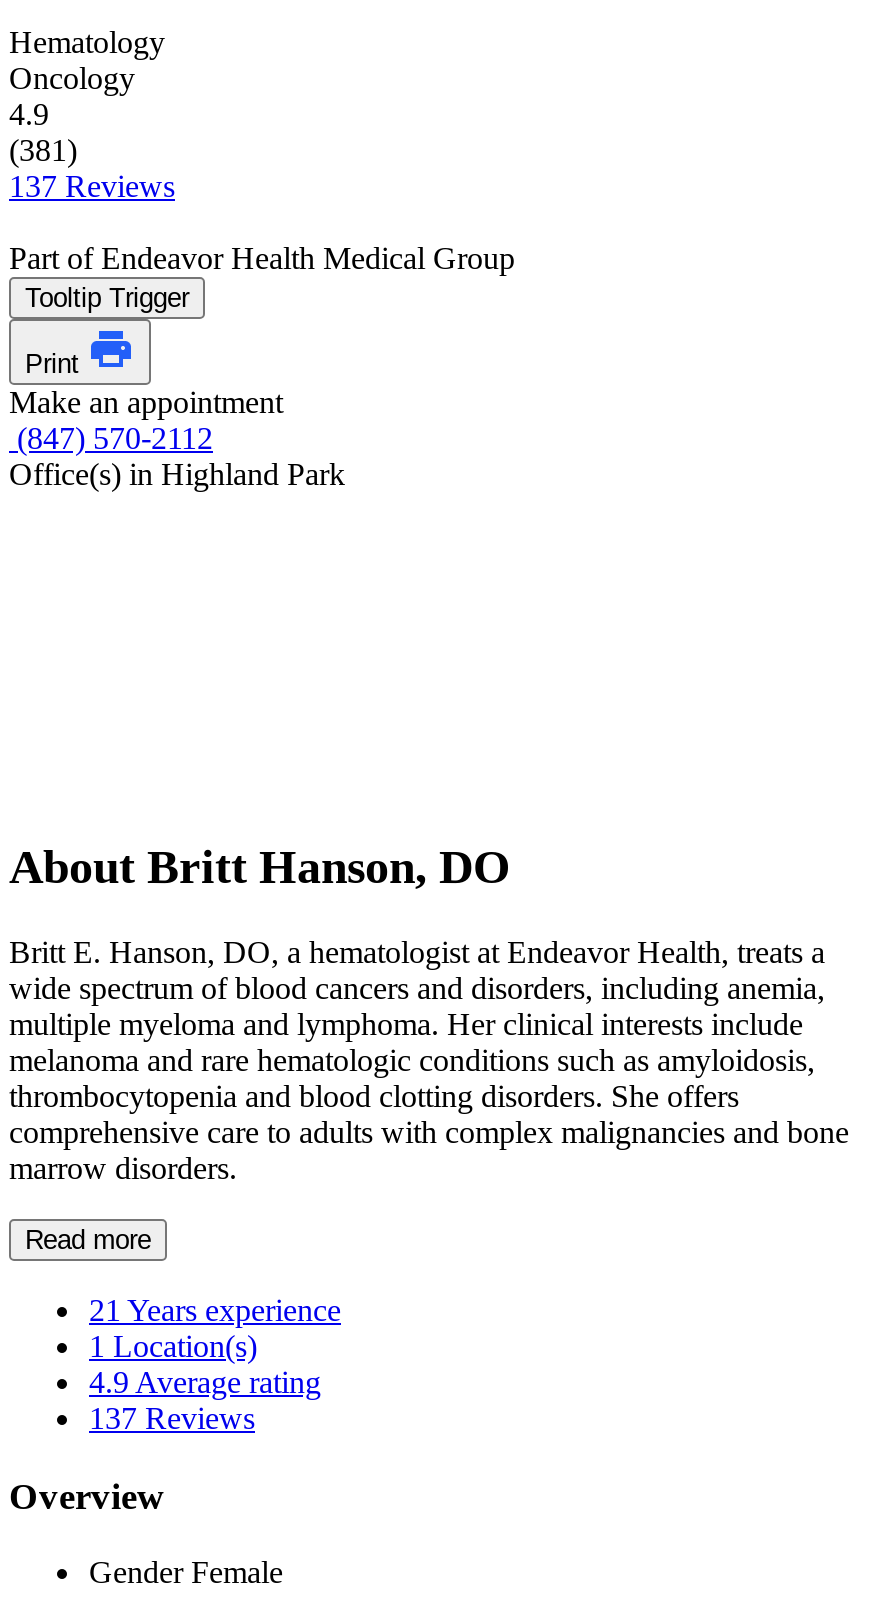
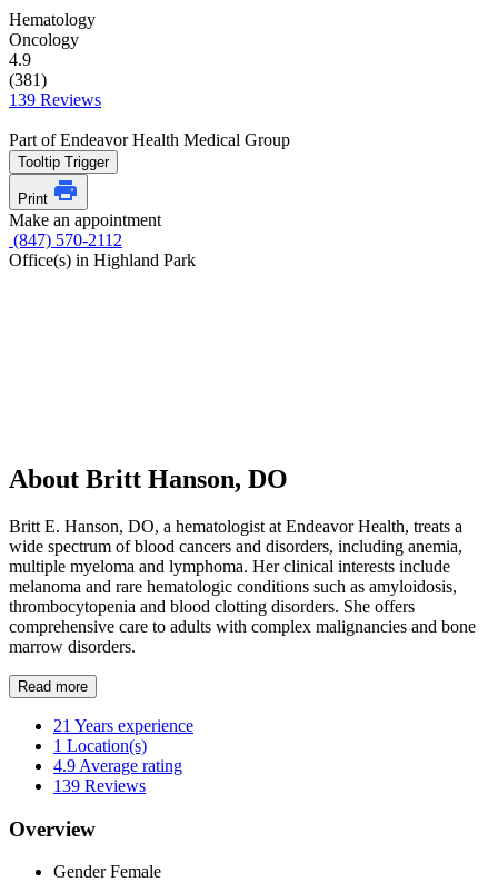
[9,169,175,203] 137 Reviews -> [9,90,101,109] 139 Reviews
[89,1401,255,1435] 137 Reviews -> [53,776,146,795] 139 Reviews

